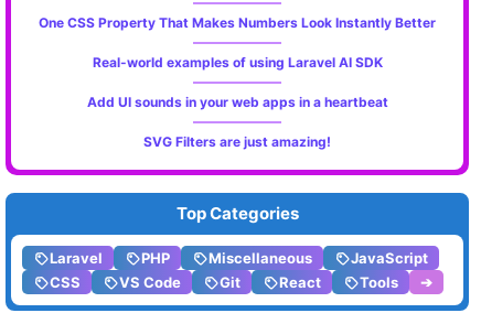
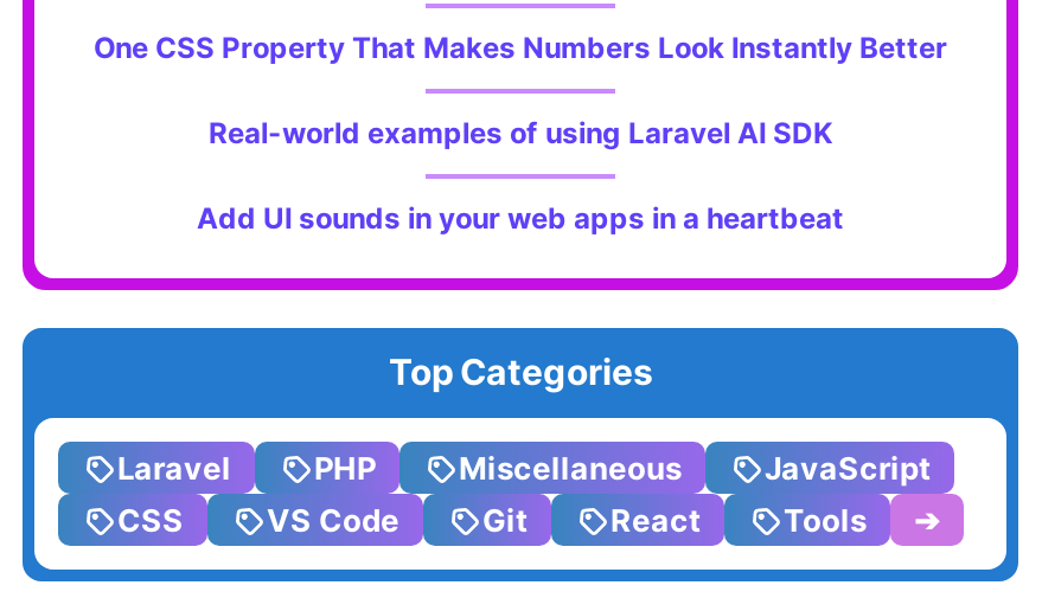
[143,134,331,150] SVG Filters are just amazing! -> none

